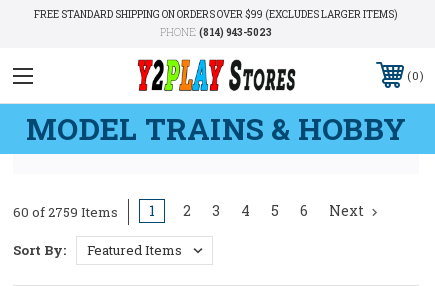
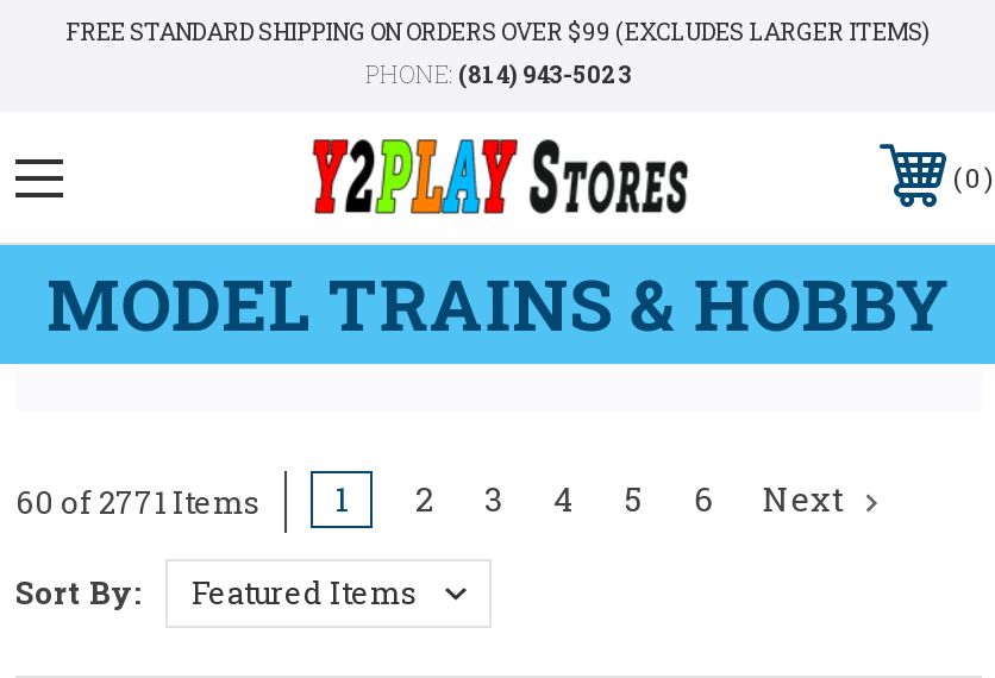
[13,201,367,221] 60 of 2759 Items 1 2 3 4 5 6 Next -> [15,476,853,523] 60 of 2771 Items 1 2 3 4 5 6 Next

